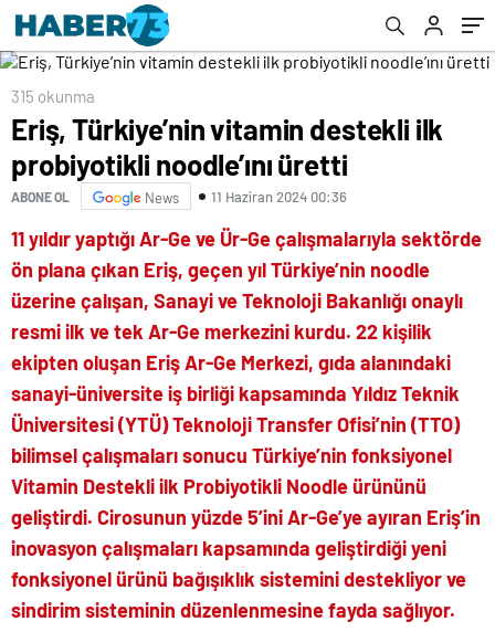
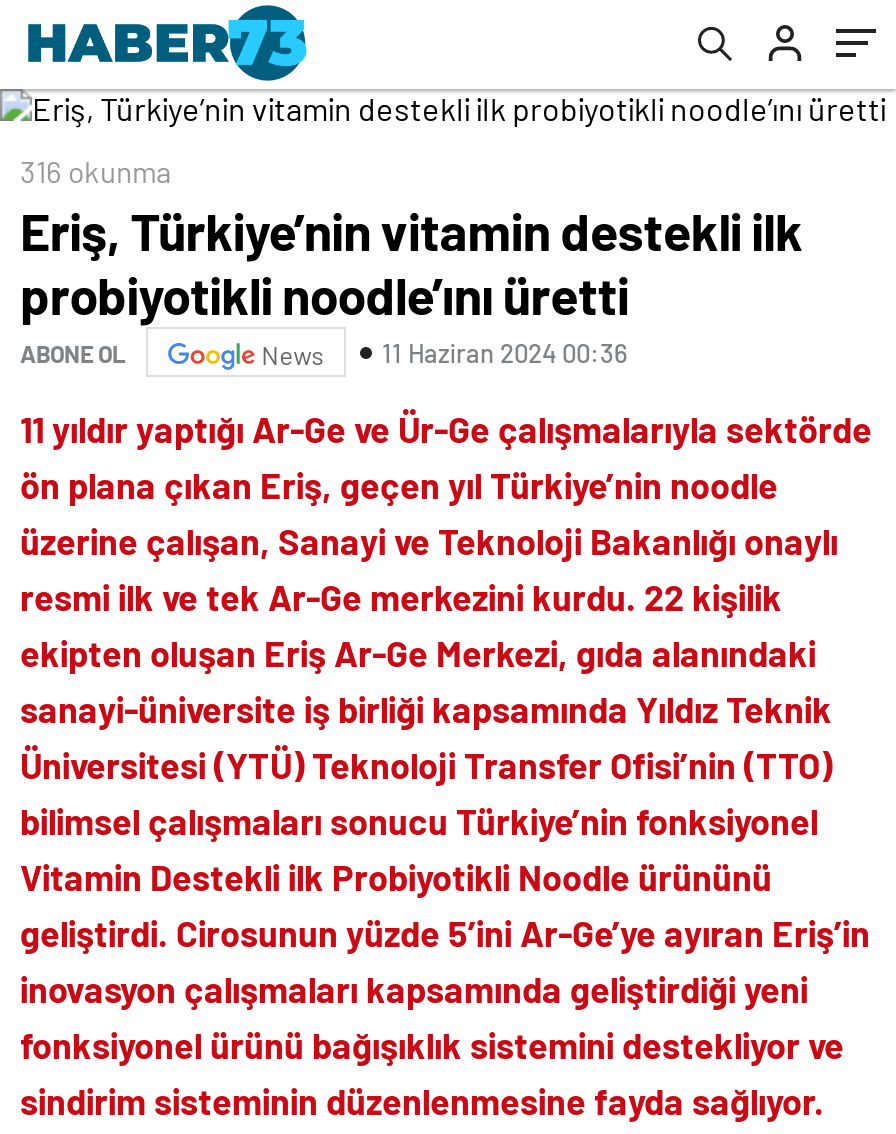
[11,86,95,106] 315 okunma -> [20,153,172,189] 316 okunma

